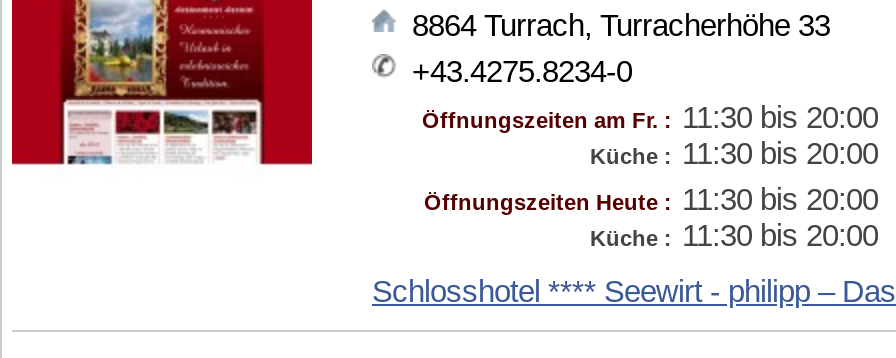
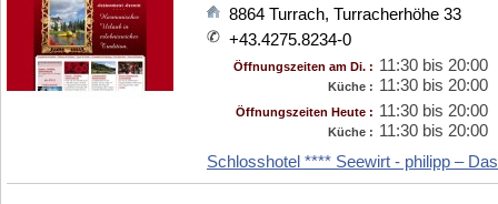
[422,100,878,134] Öffnungszeiten am Fr. : 11:30 bis 20:00 -> [233,55,488,74] Öffnungszeiten am Di. : 11:30 bis 20:00

